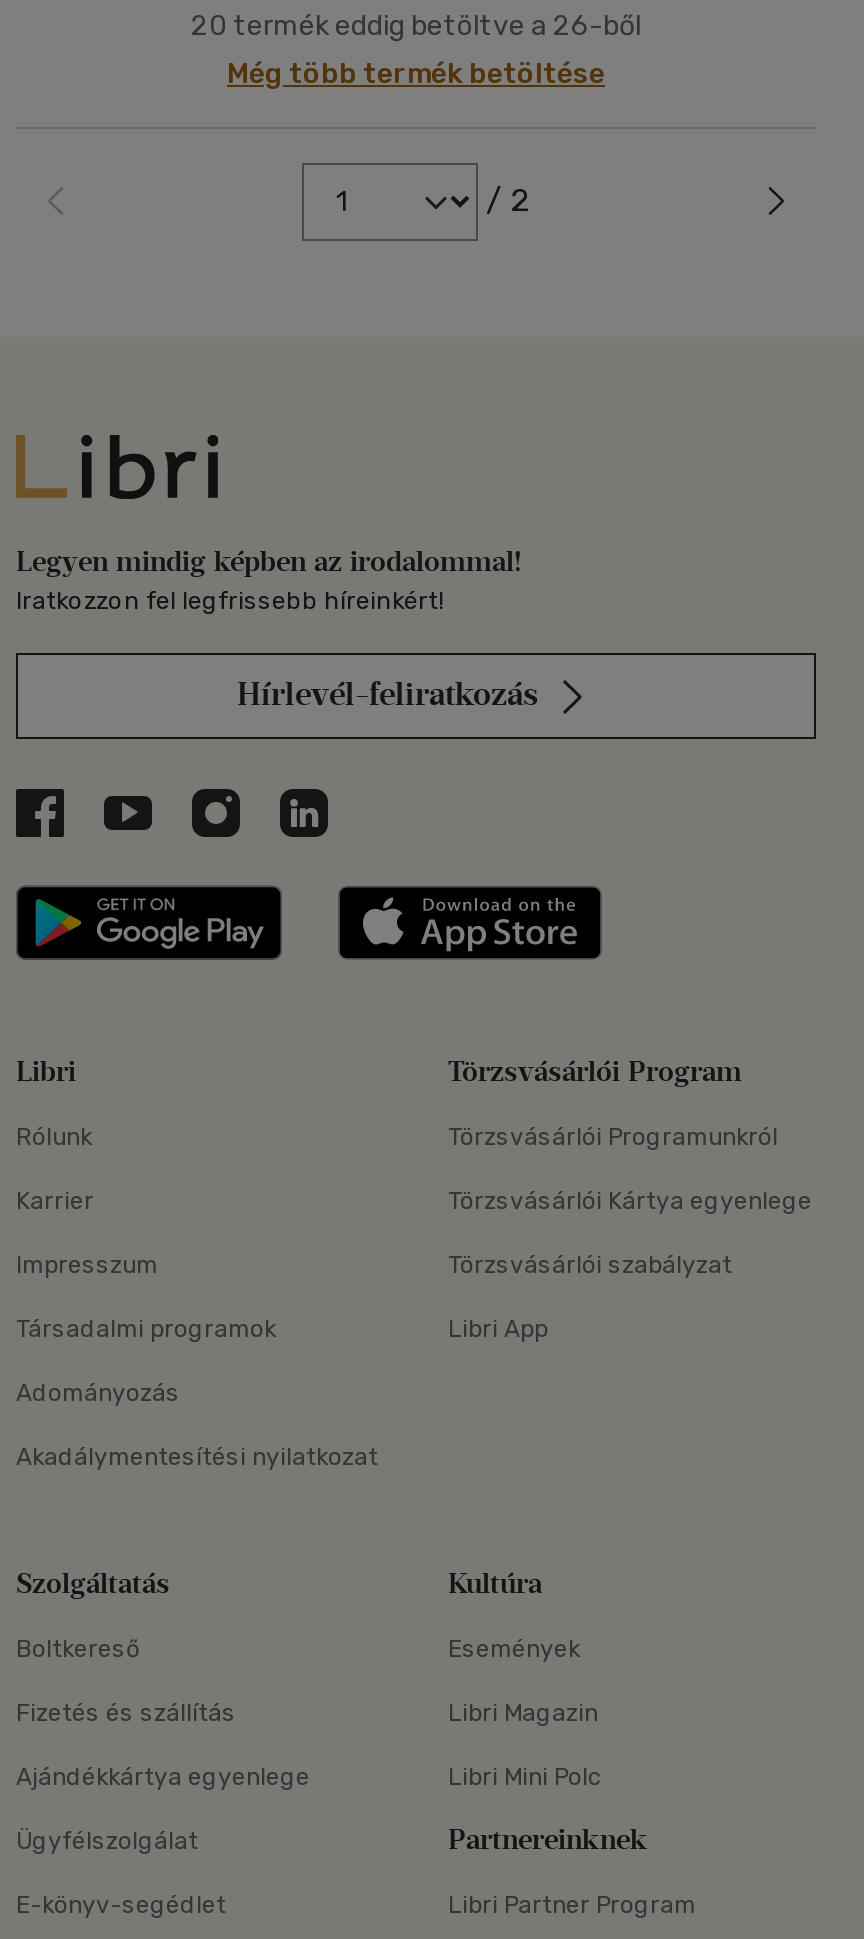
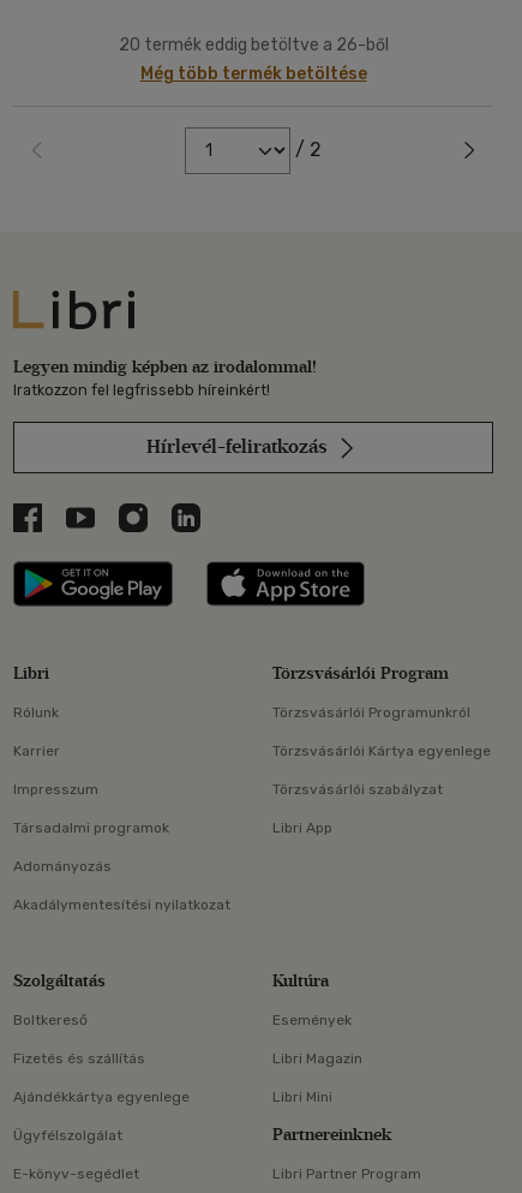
[448,1763,602,1791] Libri Mini Polc -> [272,1089,332,1105] Libri Mini

